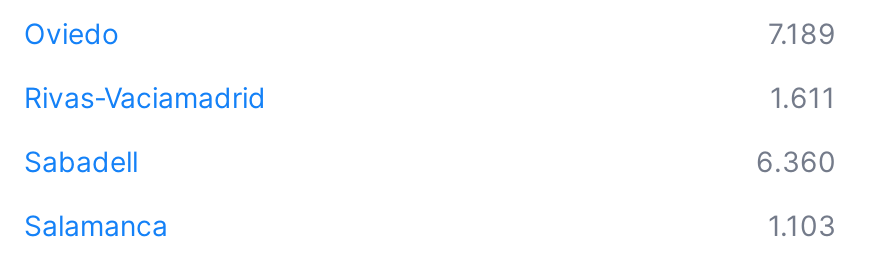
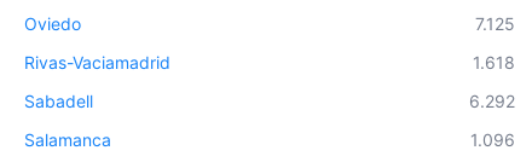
[768,15,836,49] 7.189 -> [475,13,515,33] 7.125
[770,79,836,113] 1.611 -> [473,52,515,72] 1.618
[756,143,836,177] 6.360 -> [469,90,515,111] 6.292
[768,207,836,241] 1.103 -> [470,129,515,149] 1.096

